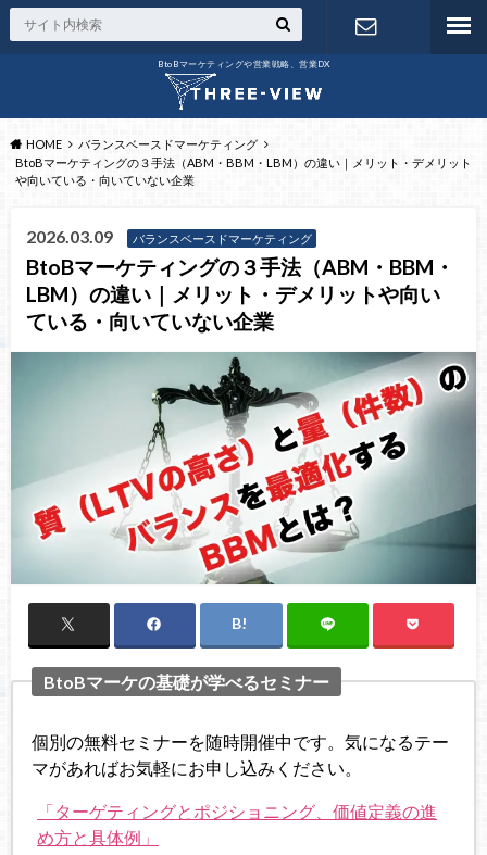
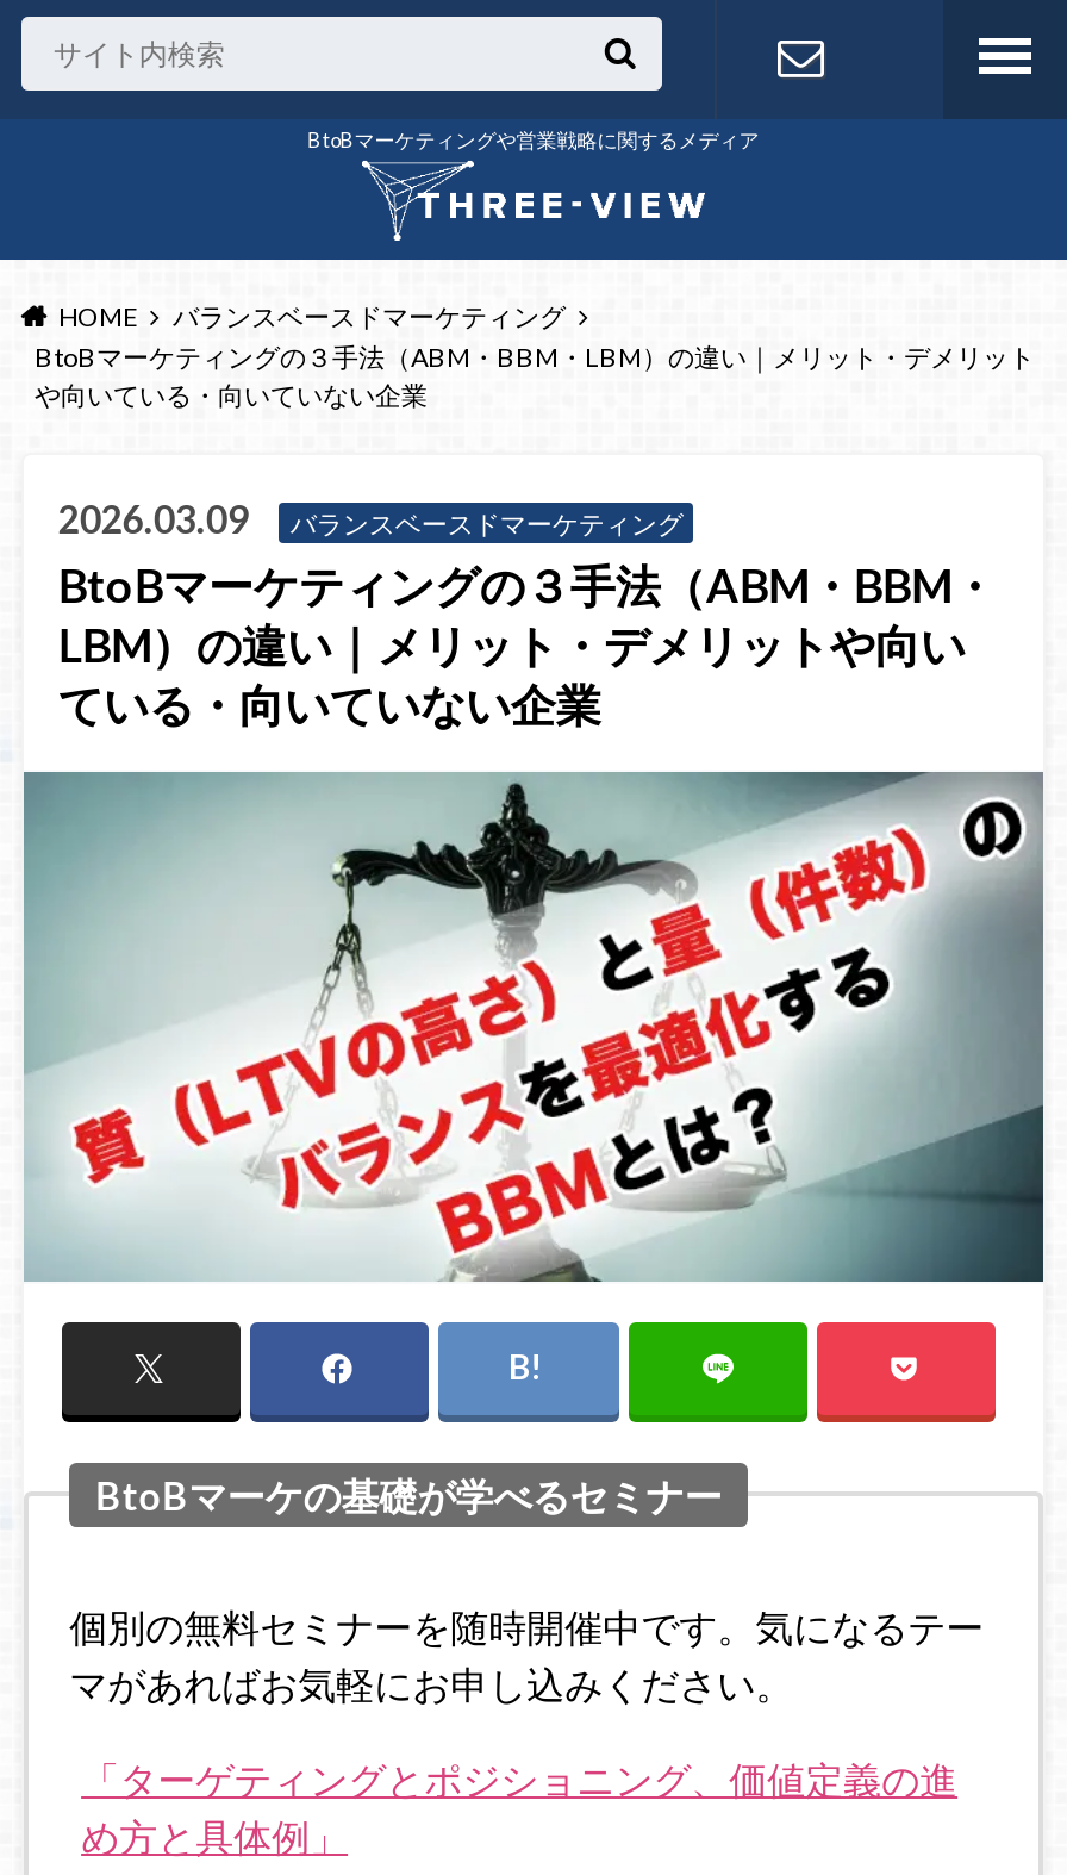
[158,58,329,69] BtoBマーケティングや営業戦略、営業DX -> [308,128,759,152] BtoBマーケティングや営業戦略に関するメディア

